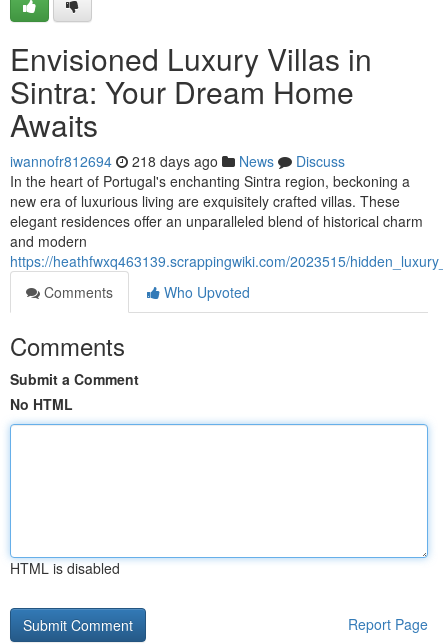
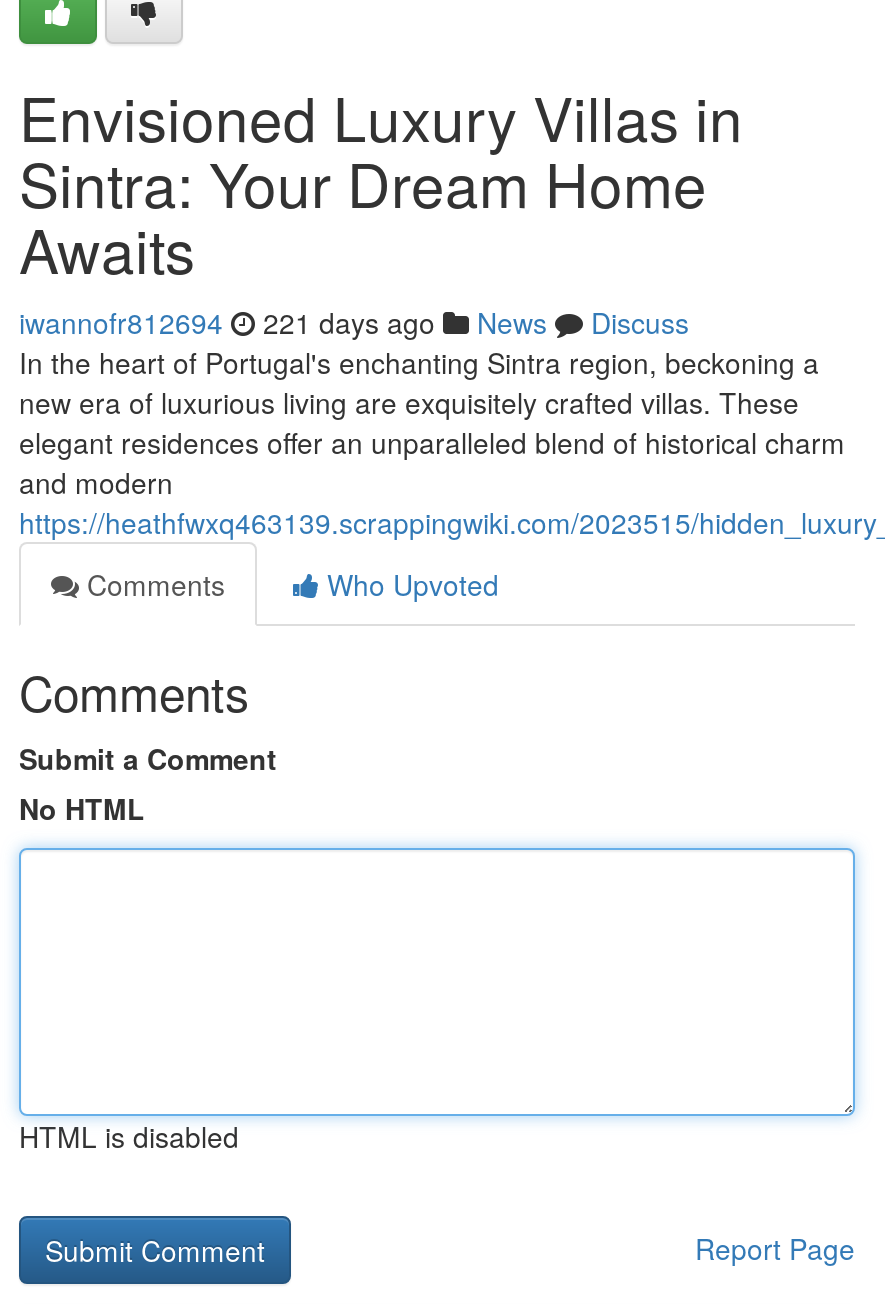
[10,151,345,171] iwannofr812694 218 days ago News Discuss -> [19,302,689,342] iwannofr812694 221 days ago News Discuss

